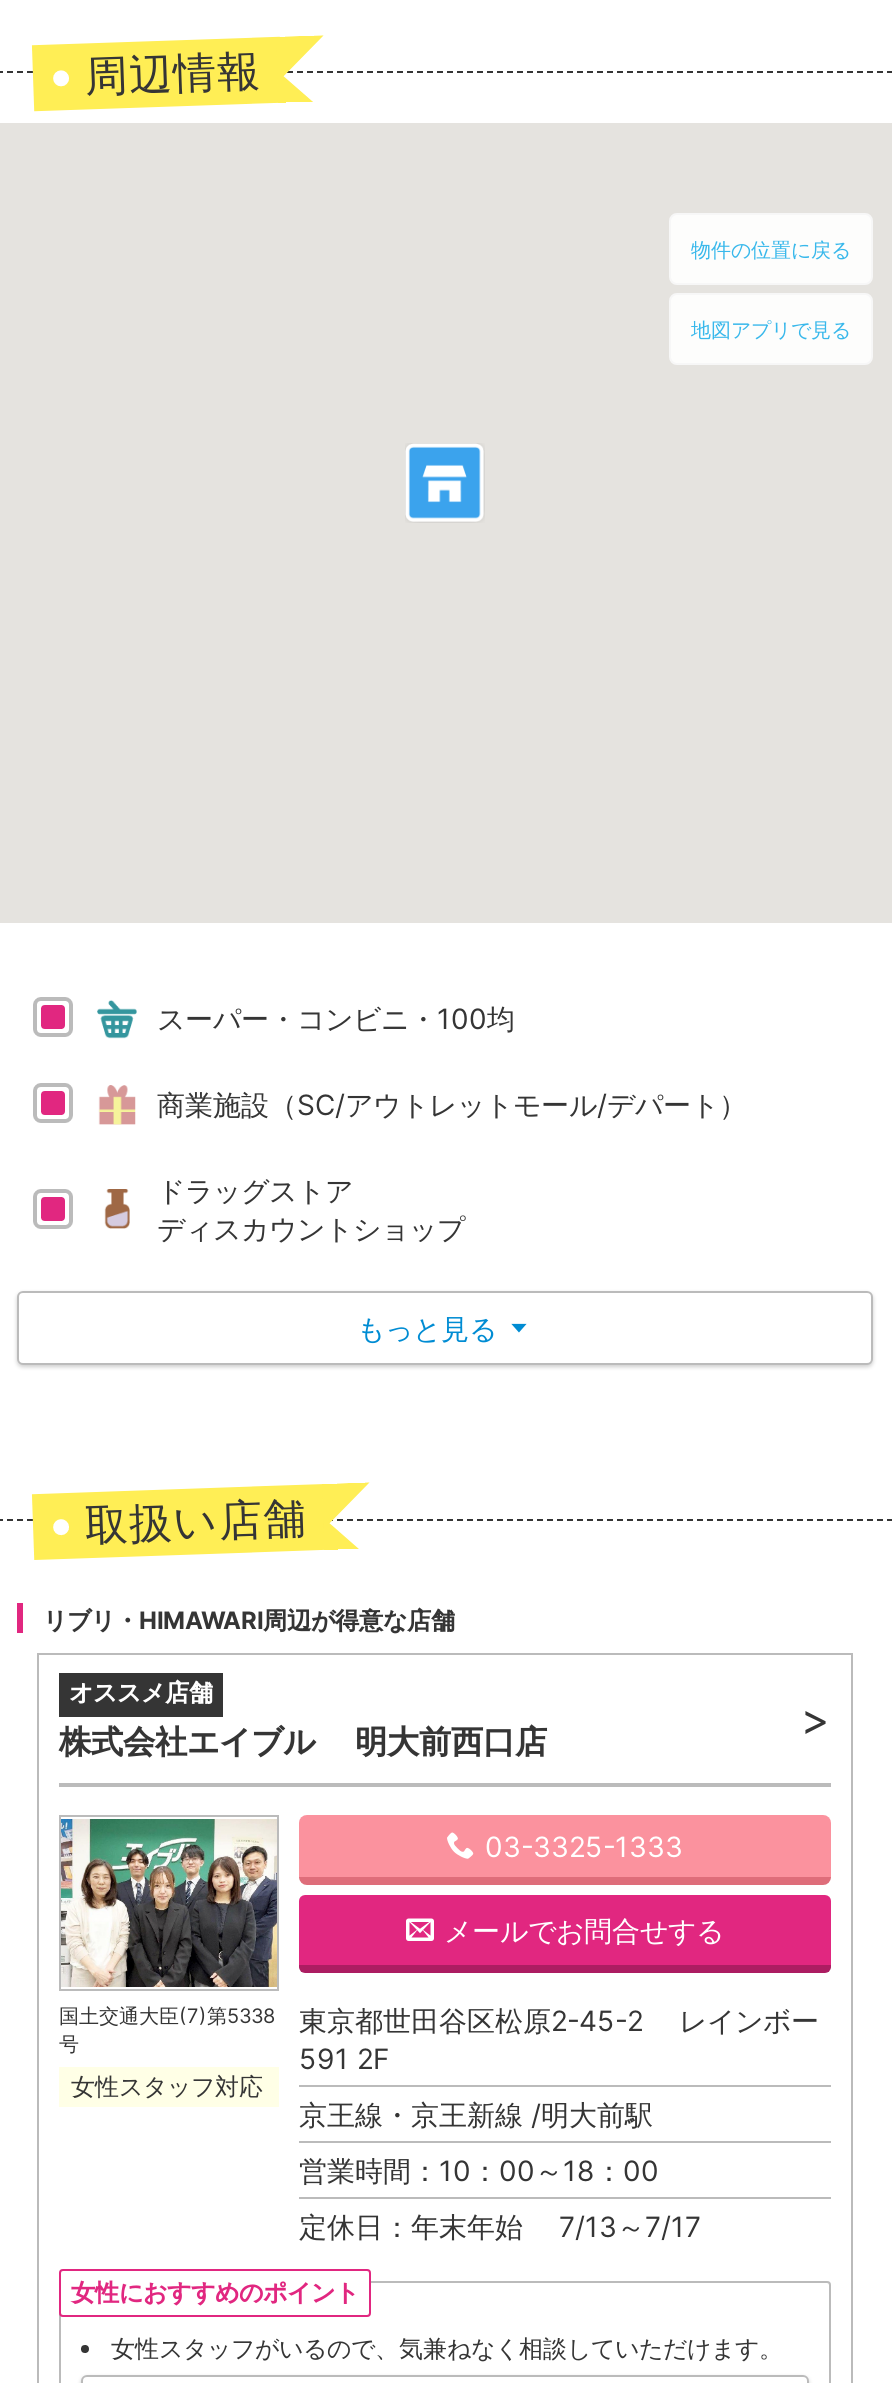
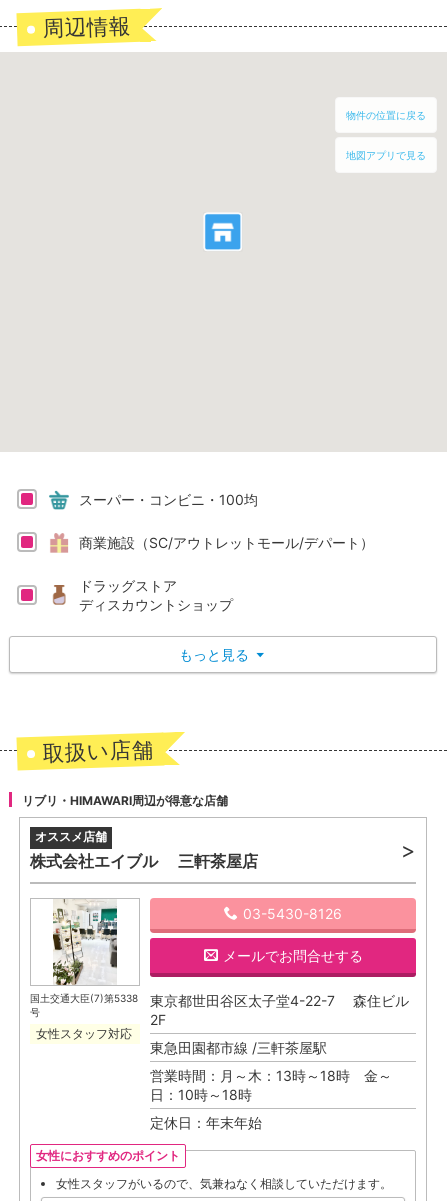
[59,1722,547,1762] 株式会社エイブル 明大前西口店 -> [30,851,258,871] 株式会社エイブル 三軒茶屋店
[59,1817,819,2076] [image] | 東京都世田谷区松原2-45-2 レインボー | 591 2F -> [31,900,409,1028] [image] | 東京都世田谷区太子堂4-22-7 森住ビル | 2F
[485,1830,683,1864] 03-3325-1333 -> [243,905,342,922] 03-5430-8126
[299,2098,653,2132] 京王線・京王新線 /明大前駅 -> [150,1039,327,1056] 東急田園都市線 /三軒茶屋駅
[299,2154,659,2188] 営業時間：10：00～18：00 -> [150,1067,392,1103] 営業時間：月～木：13時～18時 金～ | 日：10時～18時
[299,2210,701,2244] 定休日：年末年始 7/13～7/17 -> [150,1114,276,1131] 定休日：年末年始

